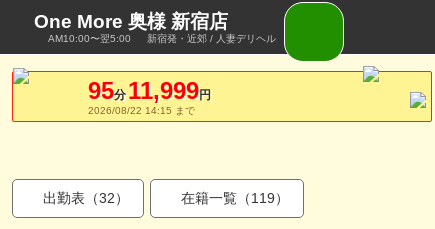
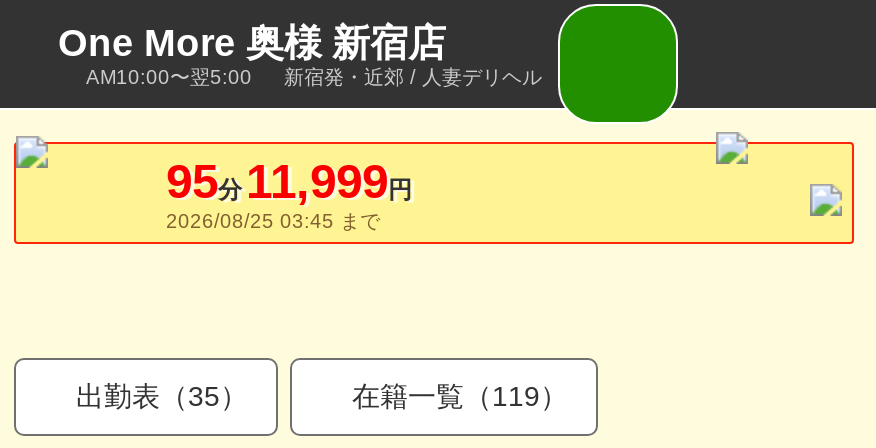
[88,105,195,116] 2026/08/22 14:15 まで -> [166,210,380,232] 2026/08/25 03:45 まで
[43,190,129,206] 出勤表（32） -> [76,380,248,412] 出勤表（35）

